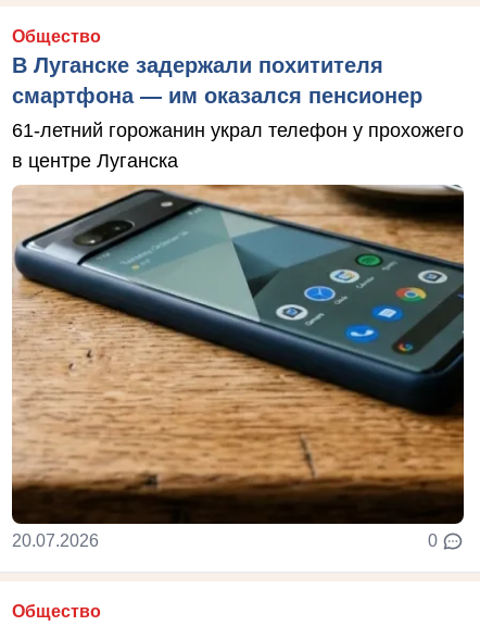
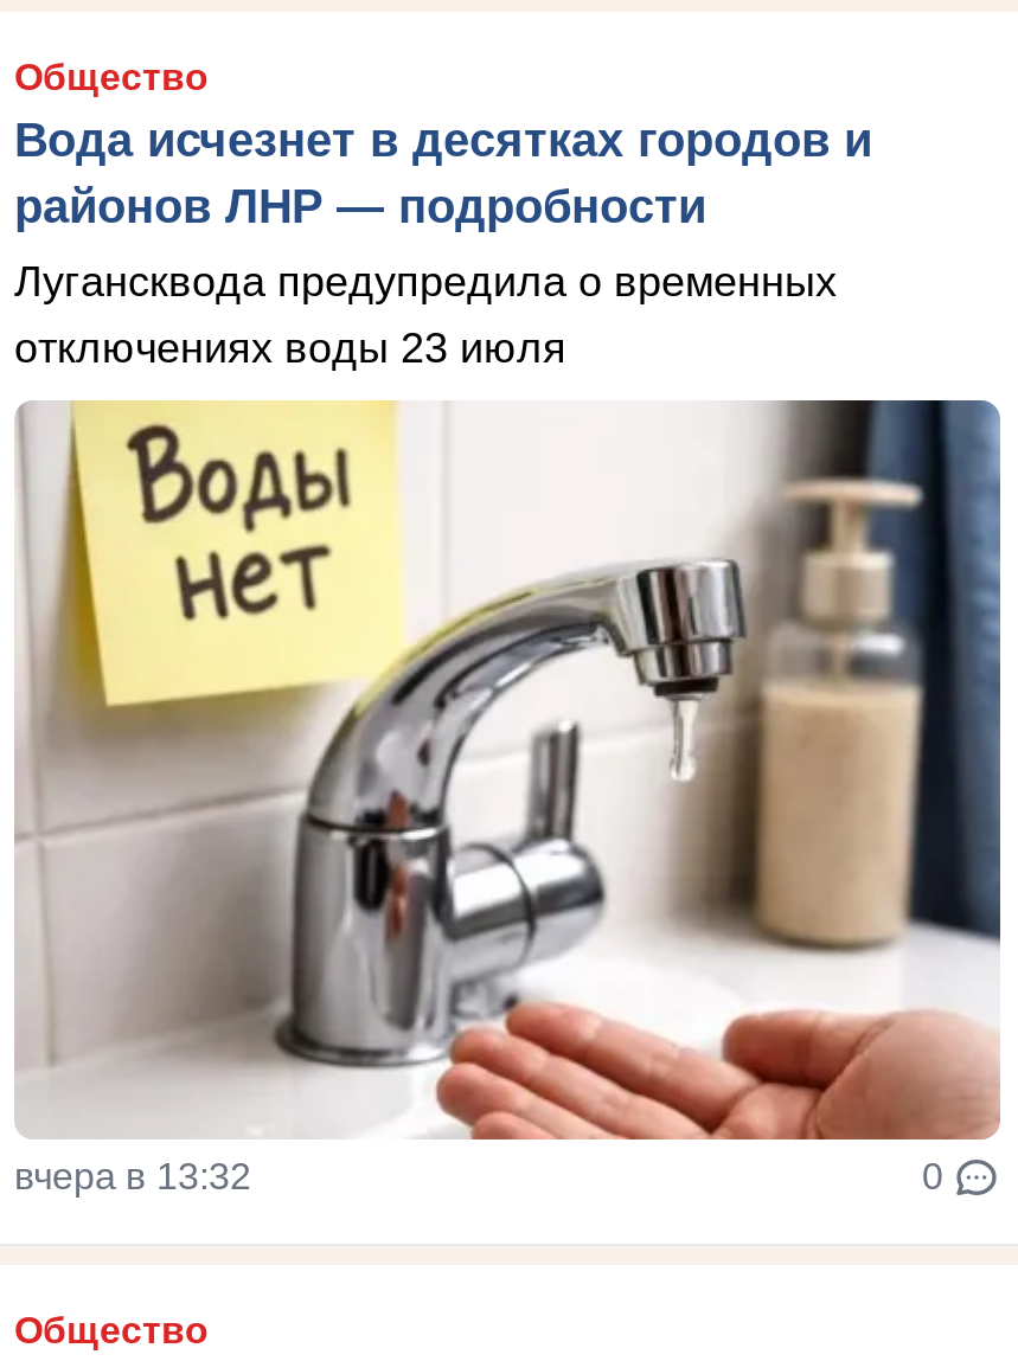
[12,53,422,108] В Луганске задержали похитителя | смартфона — им оказался пенсионер -> [14,114,872,232] Вода исчезнет в десятках городов и | районов ЛНР — подробности
[12,120,464,172] 61-летний горожанин украл телефон у прохожего | в центре Луганска -> [14,258,837,372] Лугансквода предупредила о временных | отключениях воды 23 июля
[11,184,465,550] [image] | 20.07.2026 -> [14,398,1003,1196] [image] | вчера в 13:32

